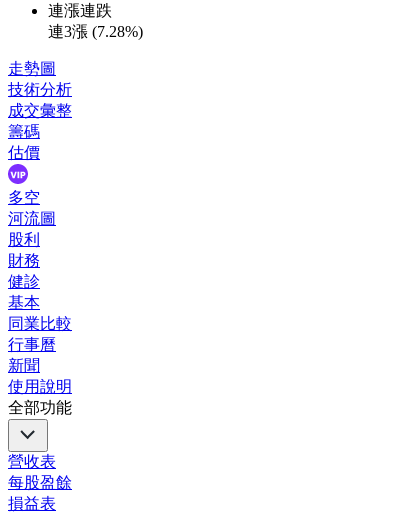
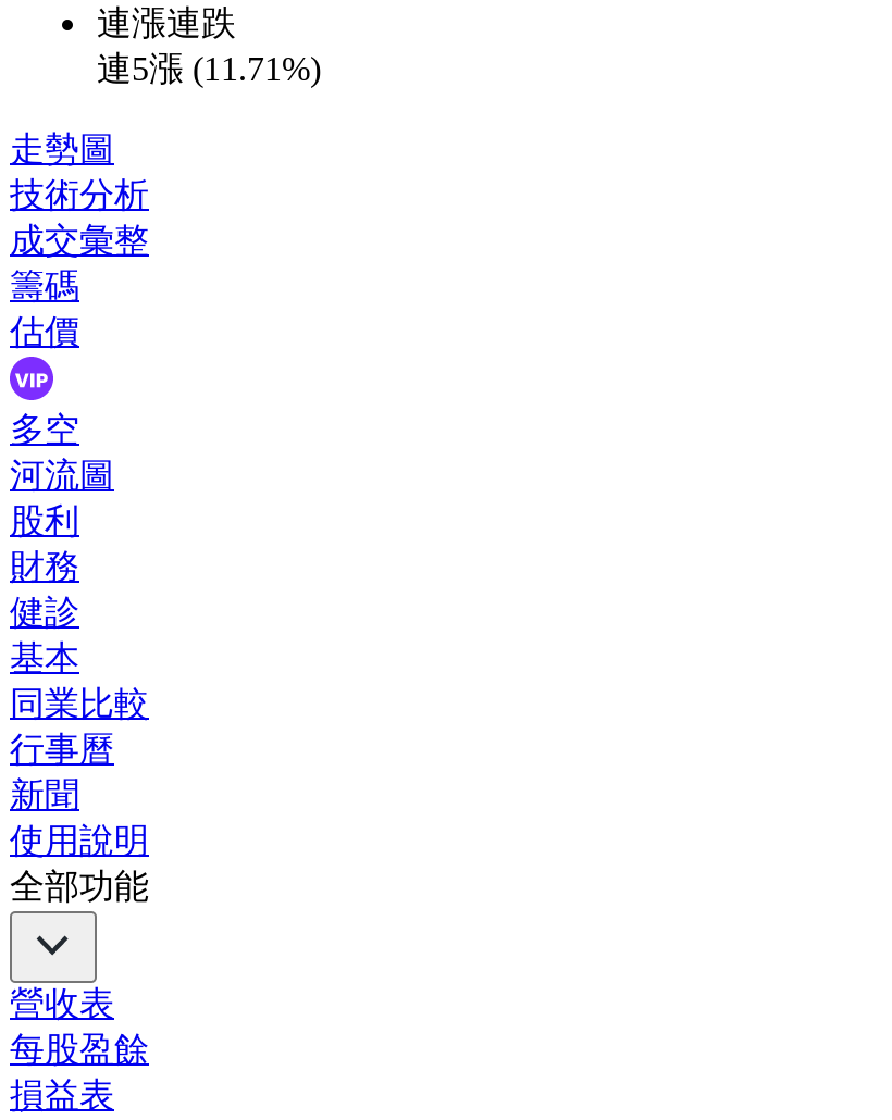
[48,23,143,40] 連3漲 (7.28%) -> [97,51,321,88] 連5漲 (11.71%)

